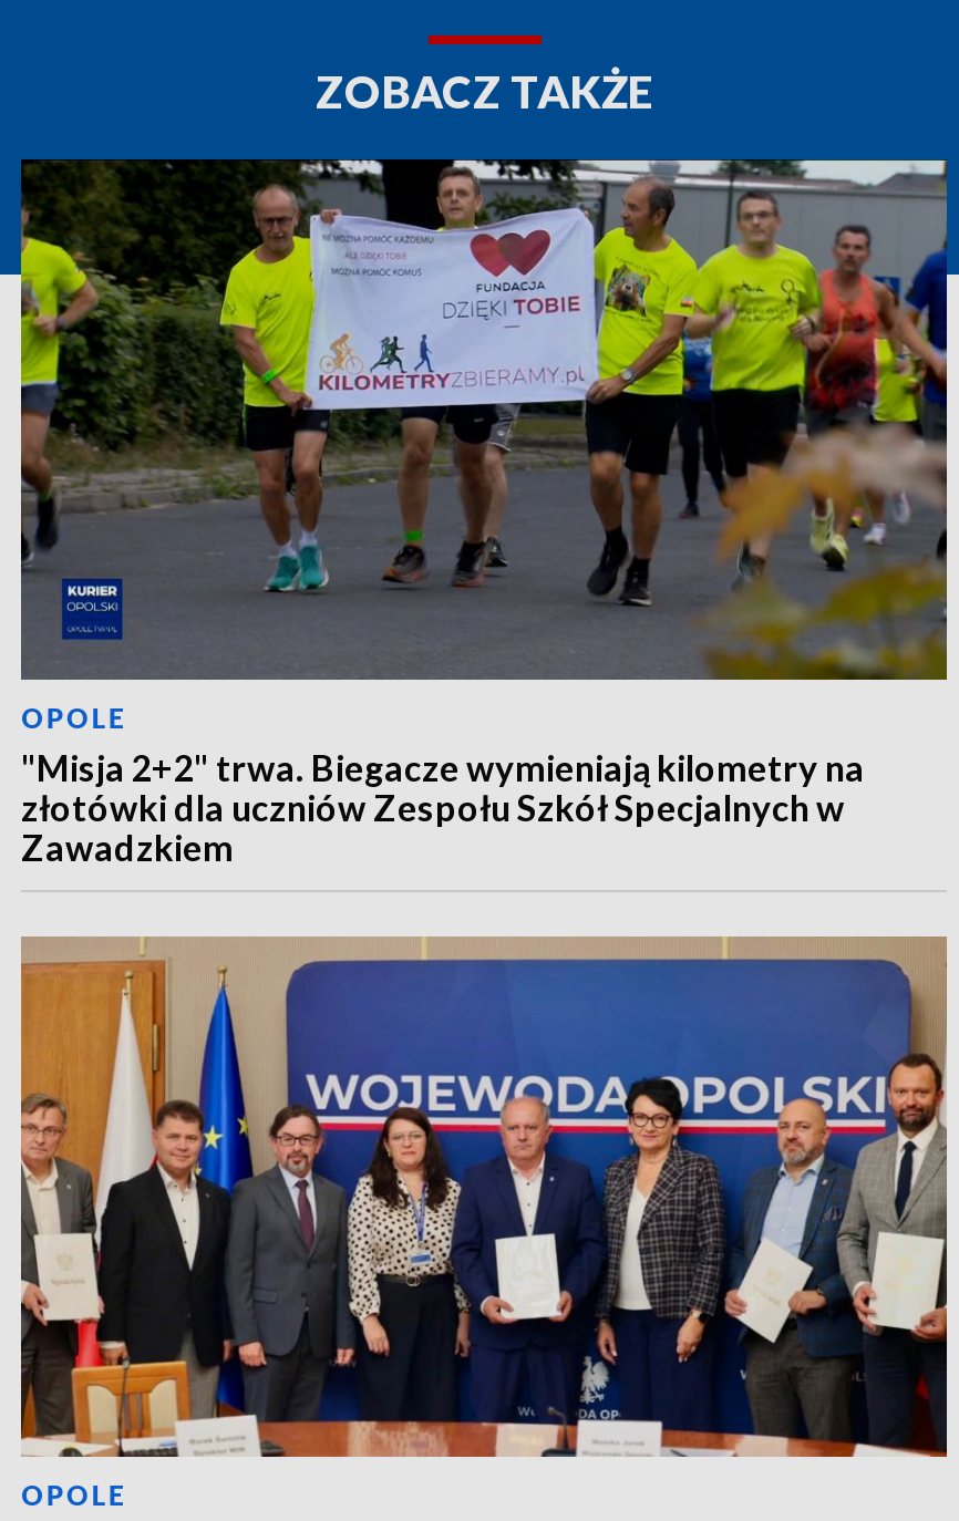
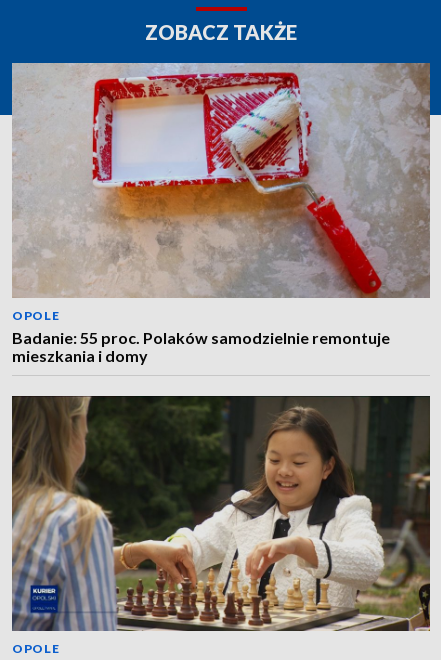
[19,157,949,869] [image] | "Misja 2+2" trwa. Biegacze wymieniają kilometry na | złotówki dla uczniów Zespołu Szkół Specjalnych w | Zawadzkiem -> [11,62,431,365] [image] | Badanie: 55 proc. Polaków samodzielnie remontuje | mieszkania i domy
[19,937,949,1459] [image] -> [11,395,431,632] [image]

